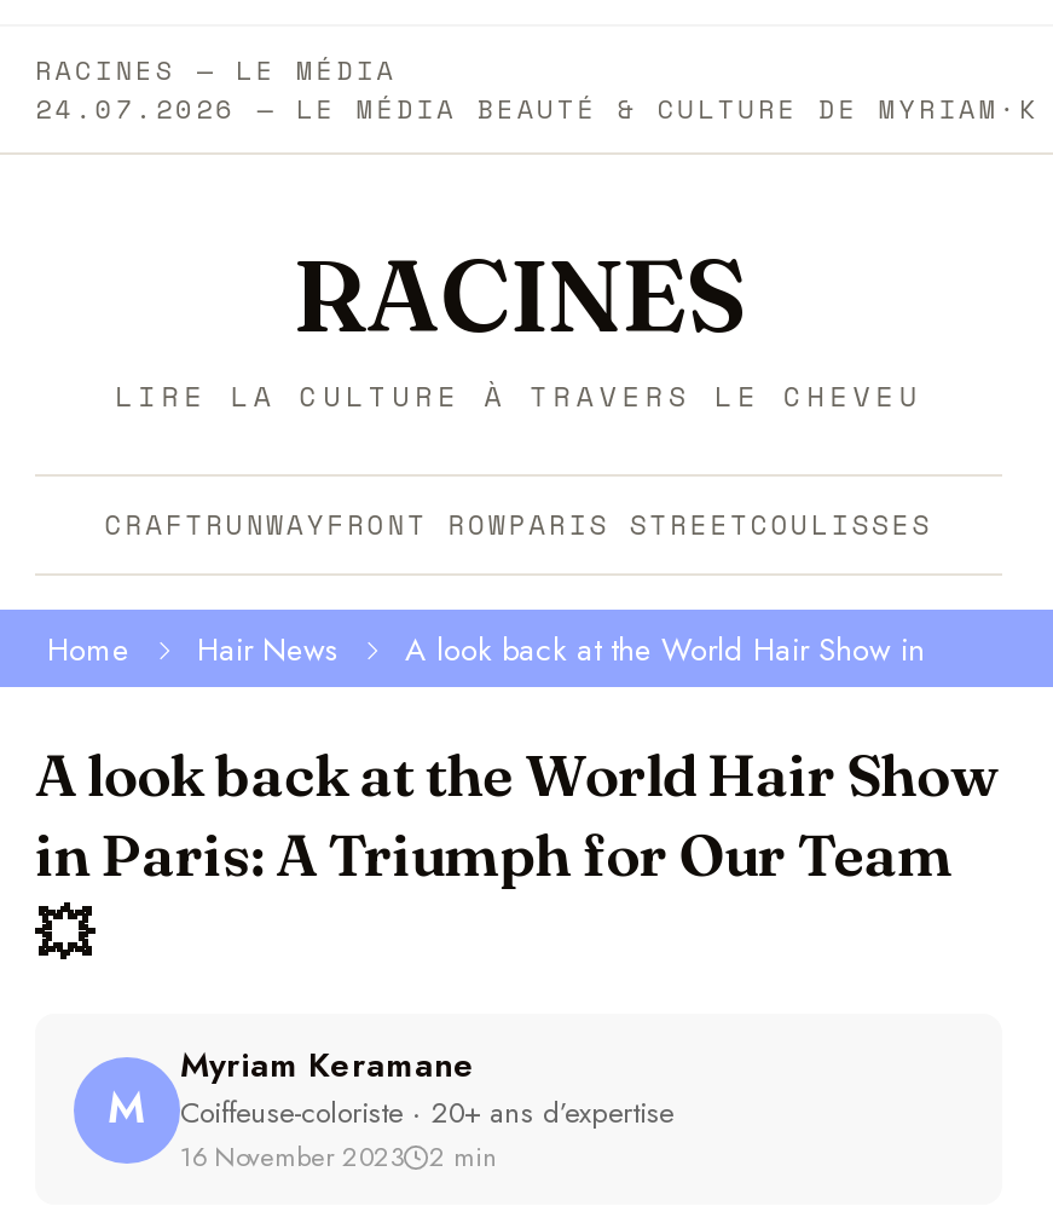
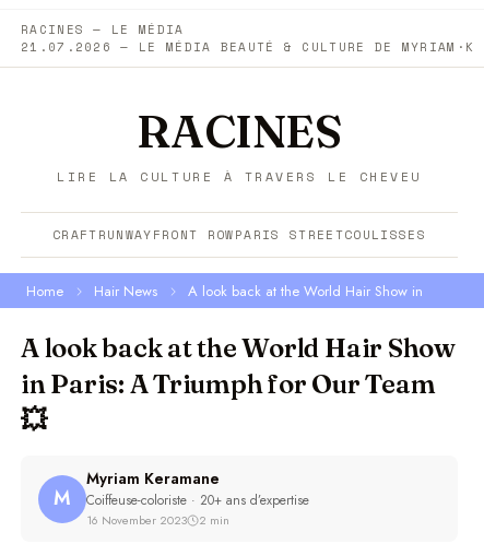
[35,90,1039,128] 24.07.2026 — LE MÉDIA BEAUTÉ & CULTURE DE MYRIAM·K -> [21,38,474,56] 21.07.2026 — LE MÉDIA BEAUTÉ & CULTURE DE MYRIAM·K

